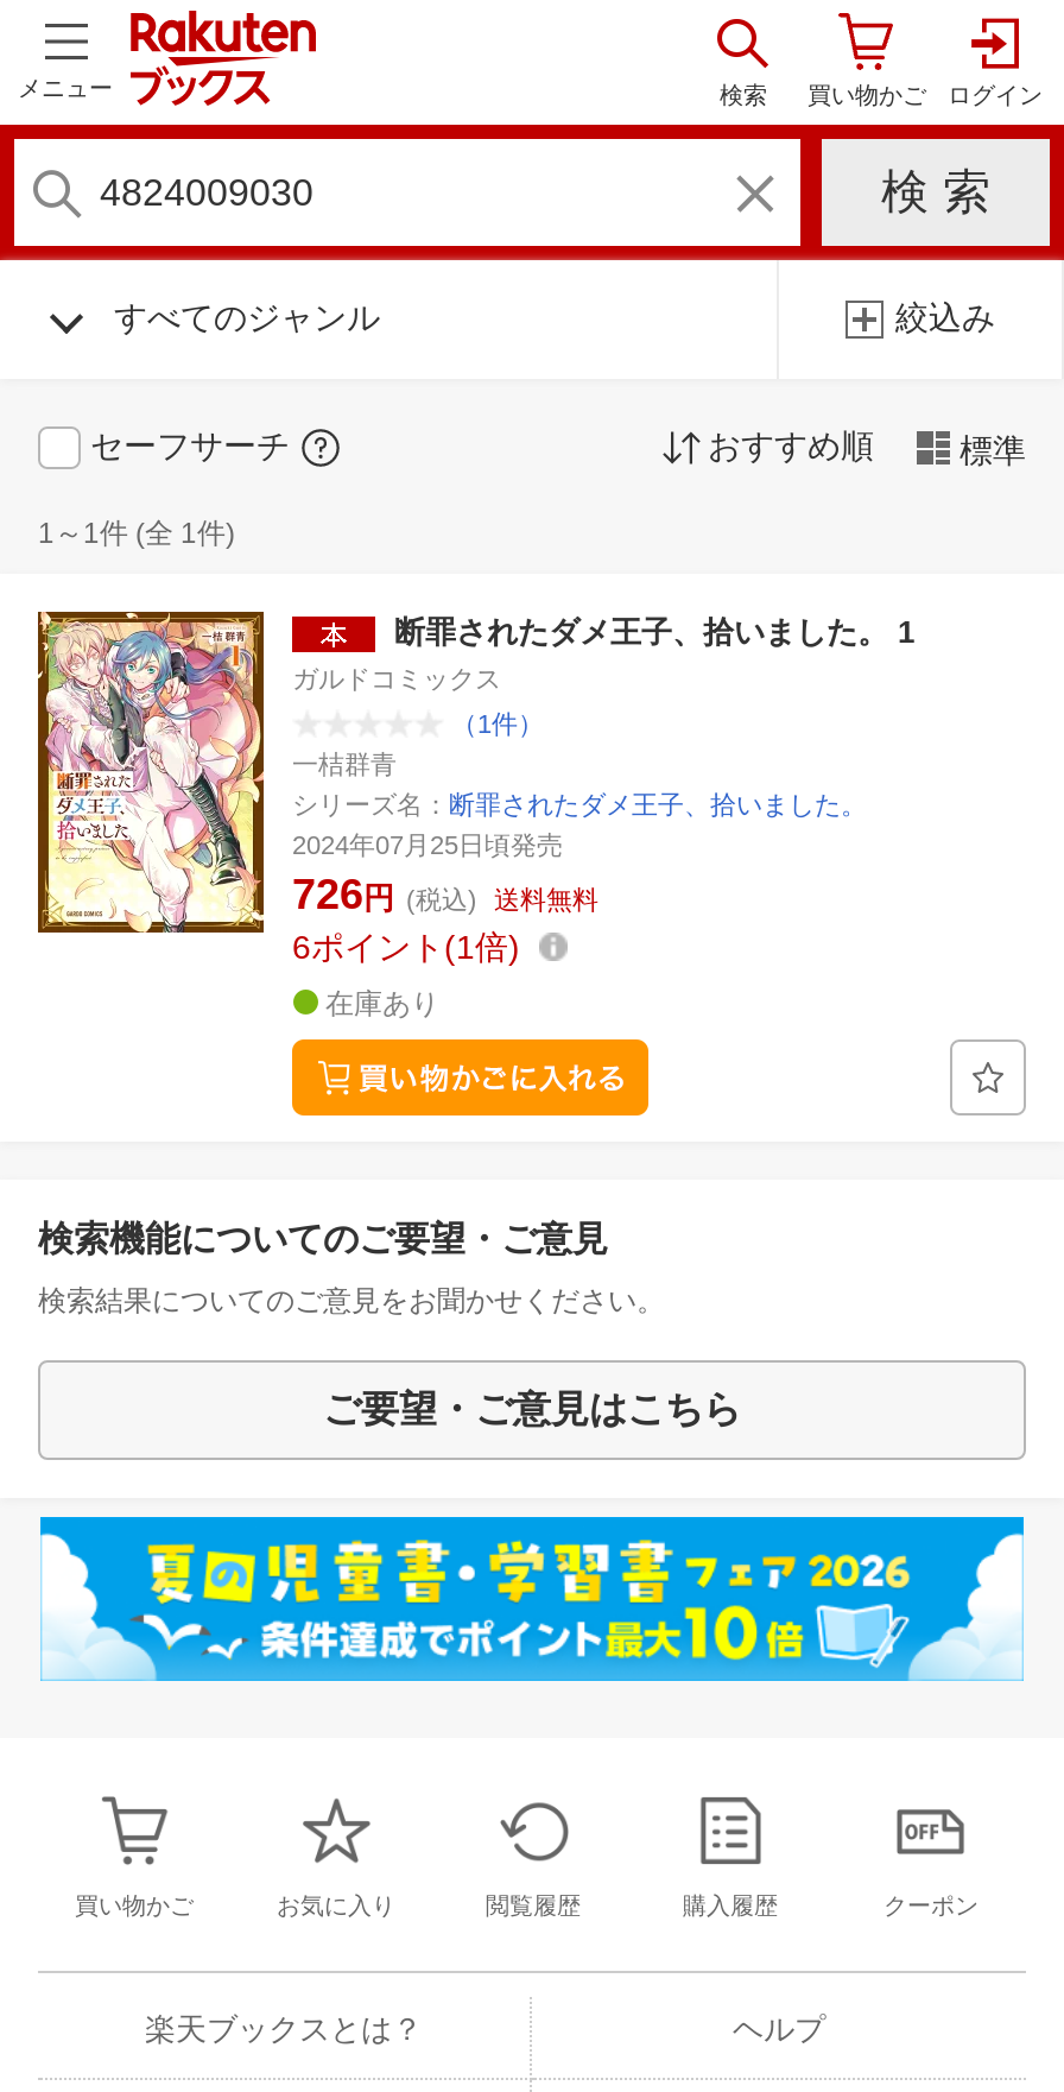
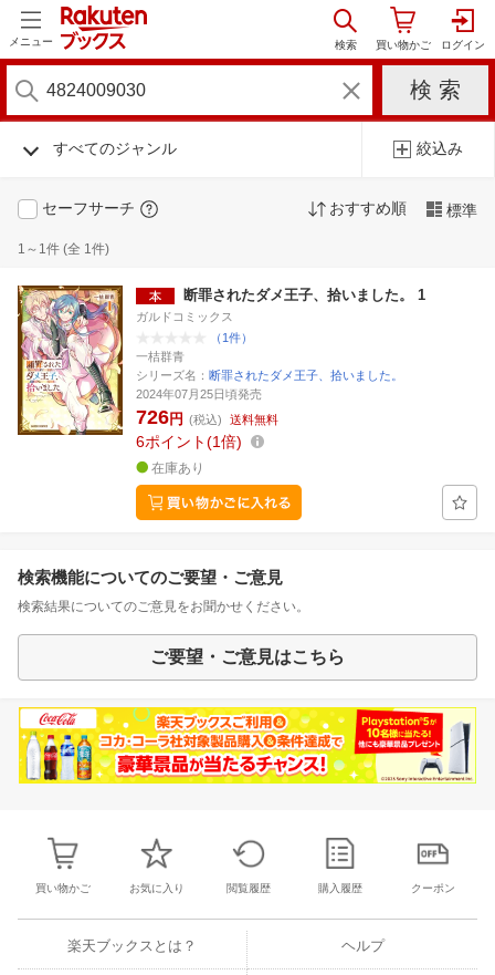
[38,1515,1026,1683] [image] -> [18,706,477,785] [image]

